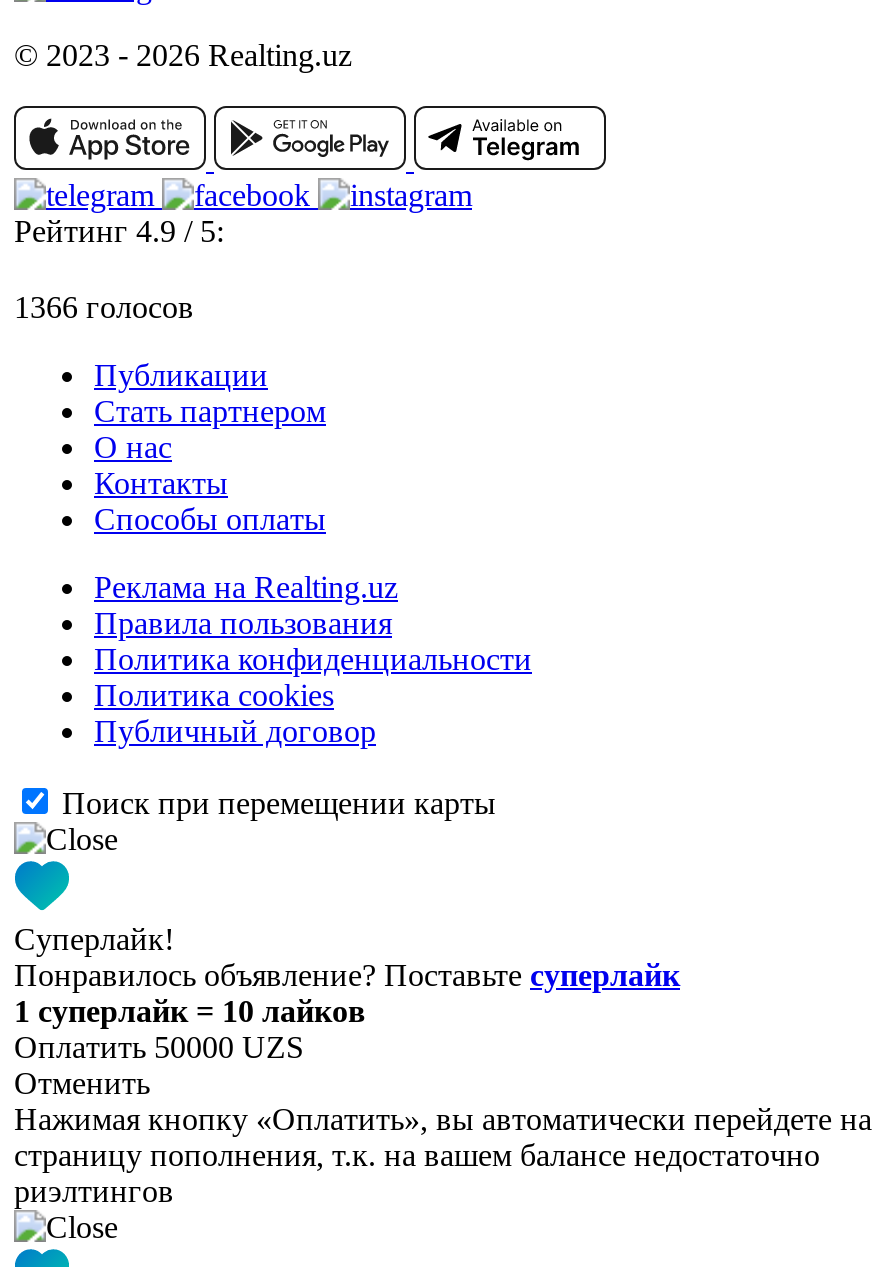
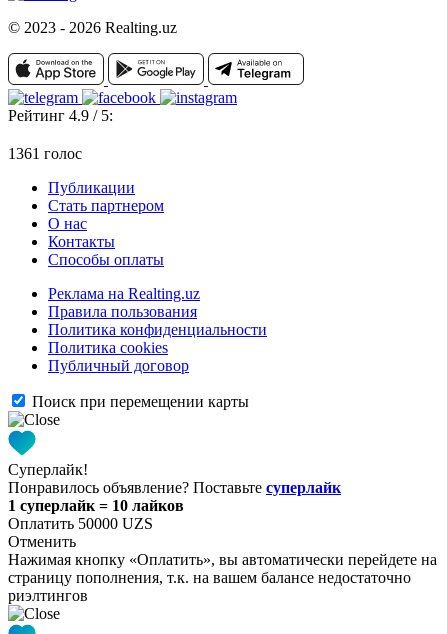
[14,289,194,323] 1366 голосов -> [8,145,82,162] 1361 голос

